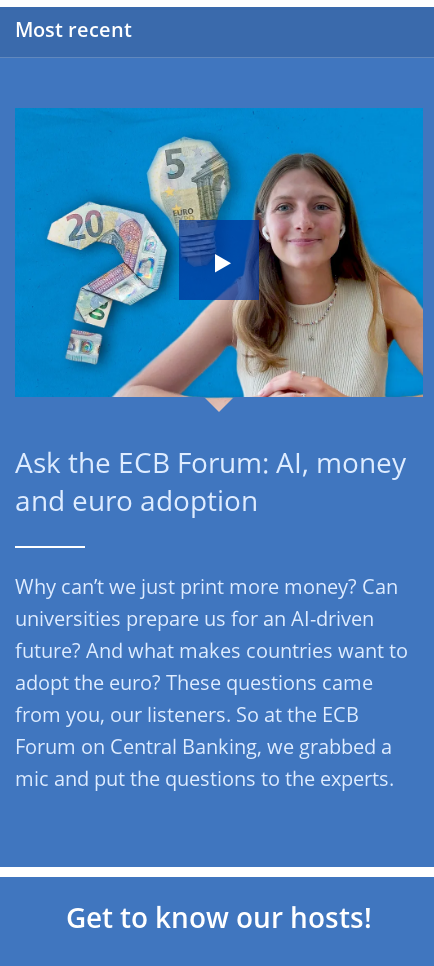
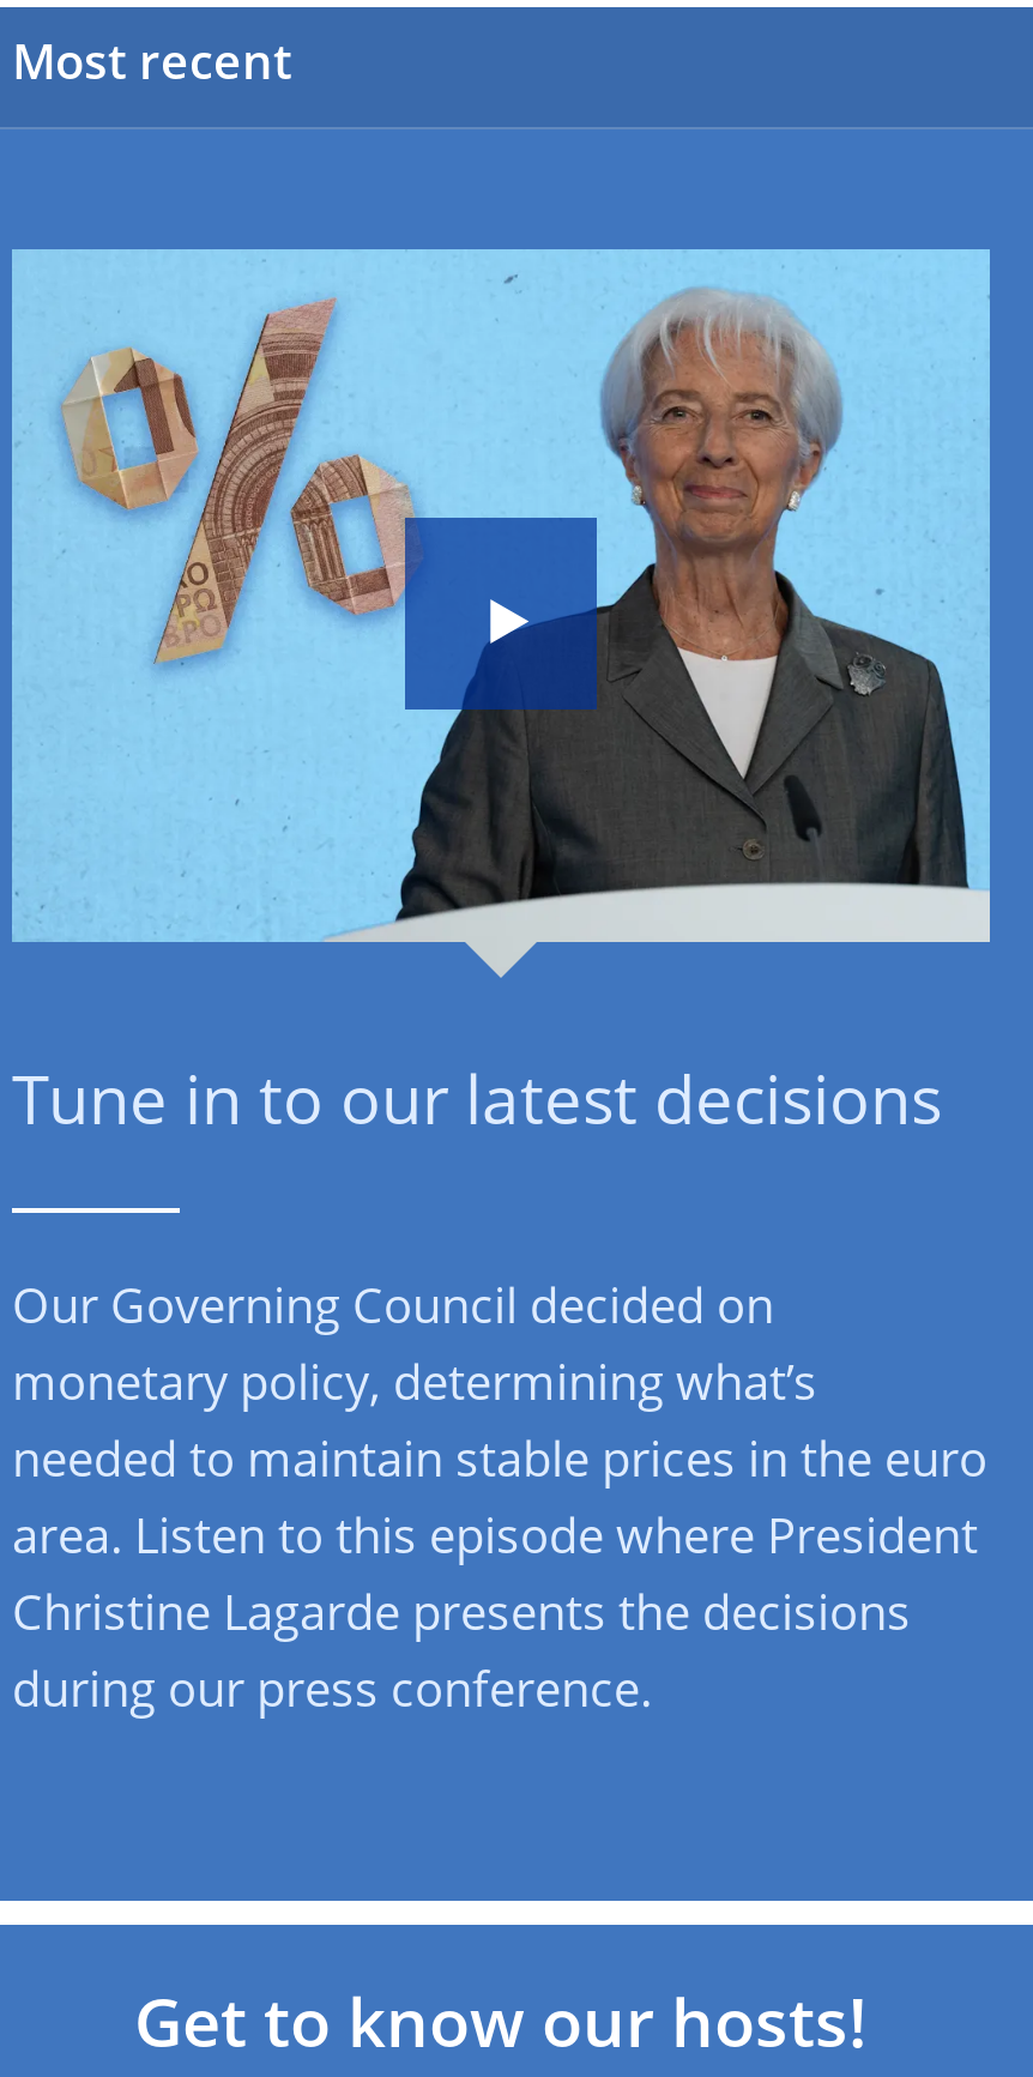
[15,108,424,407] [image] -> [12,247,992,942] [image]
[15,452,408,791] Ask the ECB Forum: AI, money | and euro adoption | Why can’t we just print more money? Can | universities prepare us for an AI-driven | future? And what makes countries want to | adopt the euro? These questions came | from you, our listeners. So at the ECB | Forum on Central Banking, we grabbed a | mic and put the questions to the experts. -> [12,1073,987,1718] Tune in to our latest decisions | Our Governing Council decided on | monetary policy, determining what’s | needed to maintain stable prices in the euro | area. Listen to this episode where President | Christine Lagarde presents the decisions | during our press conference.

